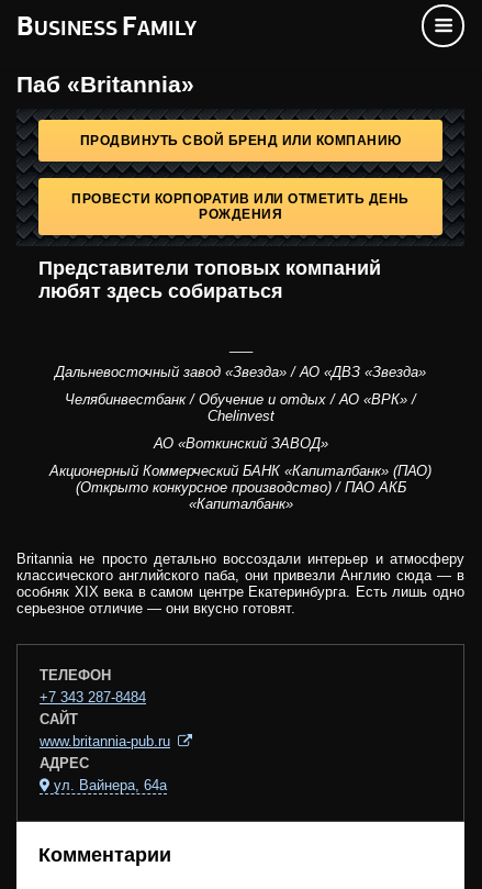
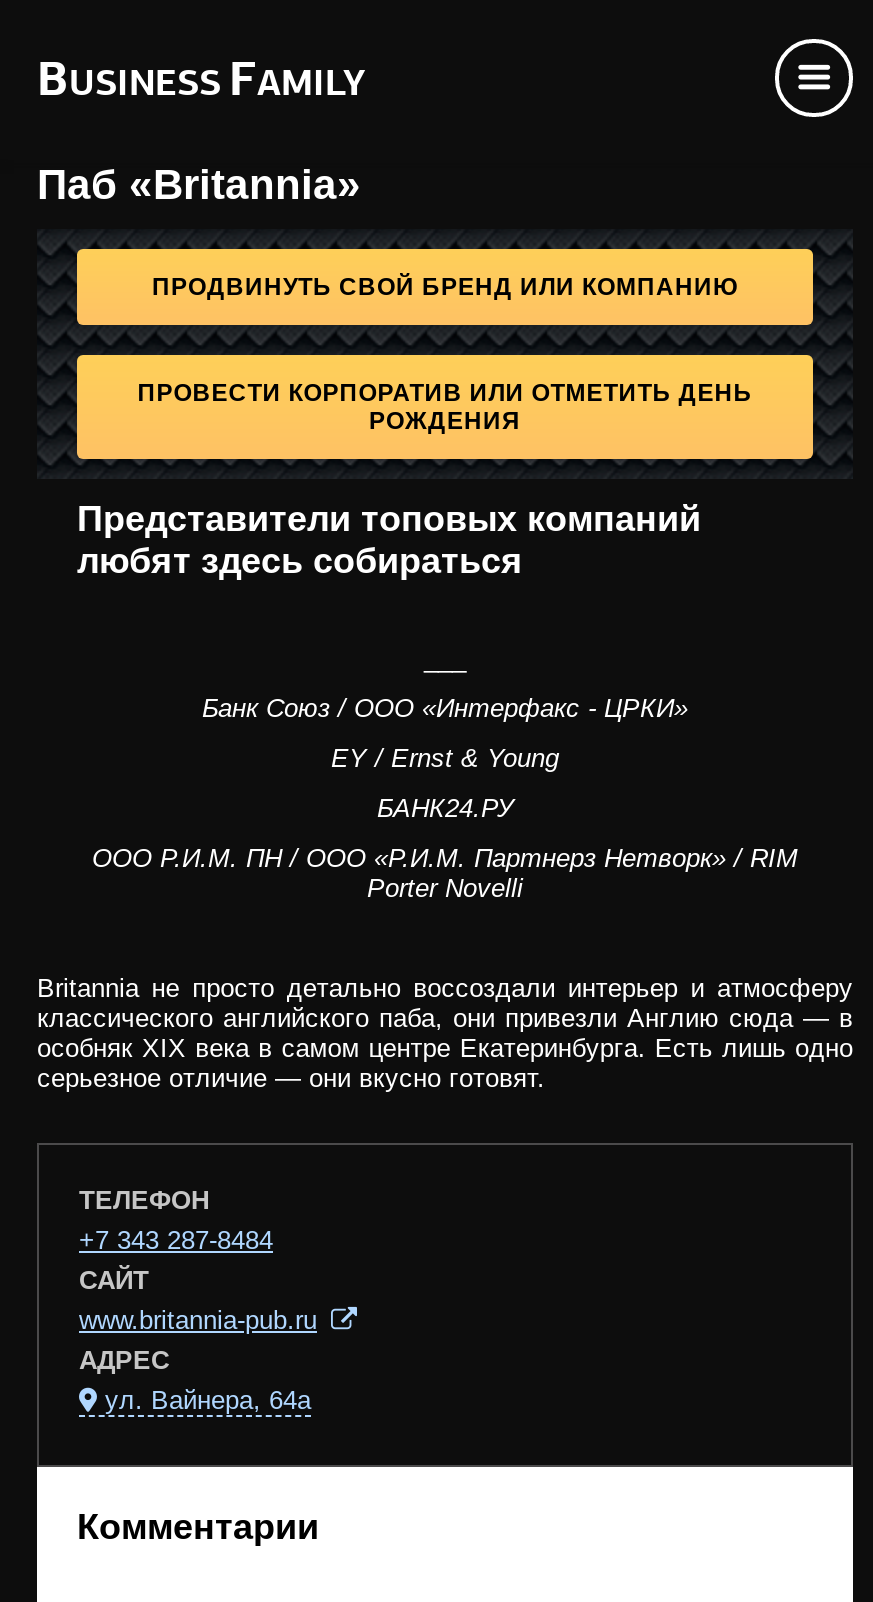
[55,364,426,380] Дальневосточный завод «Звезда» / АО «ДВЗ «Звезда» -> [202,693,688,723] Банк Союз / ООО «Интерфакс - ЦРКИ»
[65,391,416,424] Челябинвестбанк / Обучение и отдых / АО «ВРК» / | Chelinvest -> [331,743,559,773] EY / Ernst & Young
[153,435,328,452] АО «Воткинский ЗАВОД» -> [377,793,513,823] БАНК24.РУ
[49,463,431,512] Акционерный Коммерческий БАНК «Капиталбанк» (ПАО) | (Открыто конкурсное производство) / ПАО АКБ | «Капиталбанк» -> [92,843,798,903] ООО Р.И.М. ПН / ООО «Р.И.М. Партнерз Нетворк» / RIM | Porter Novelli

